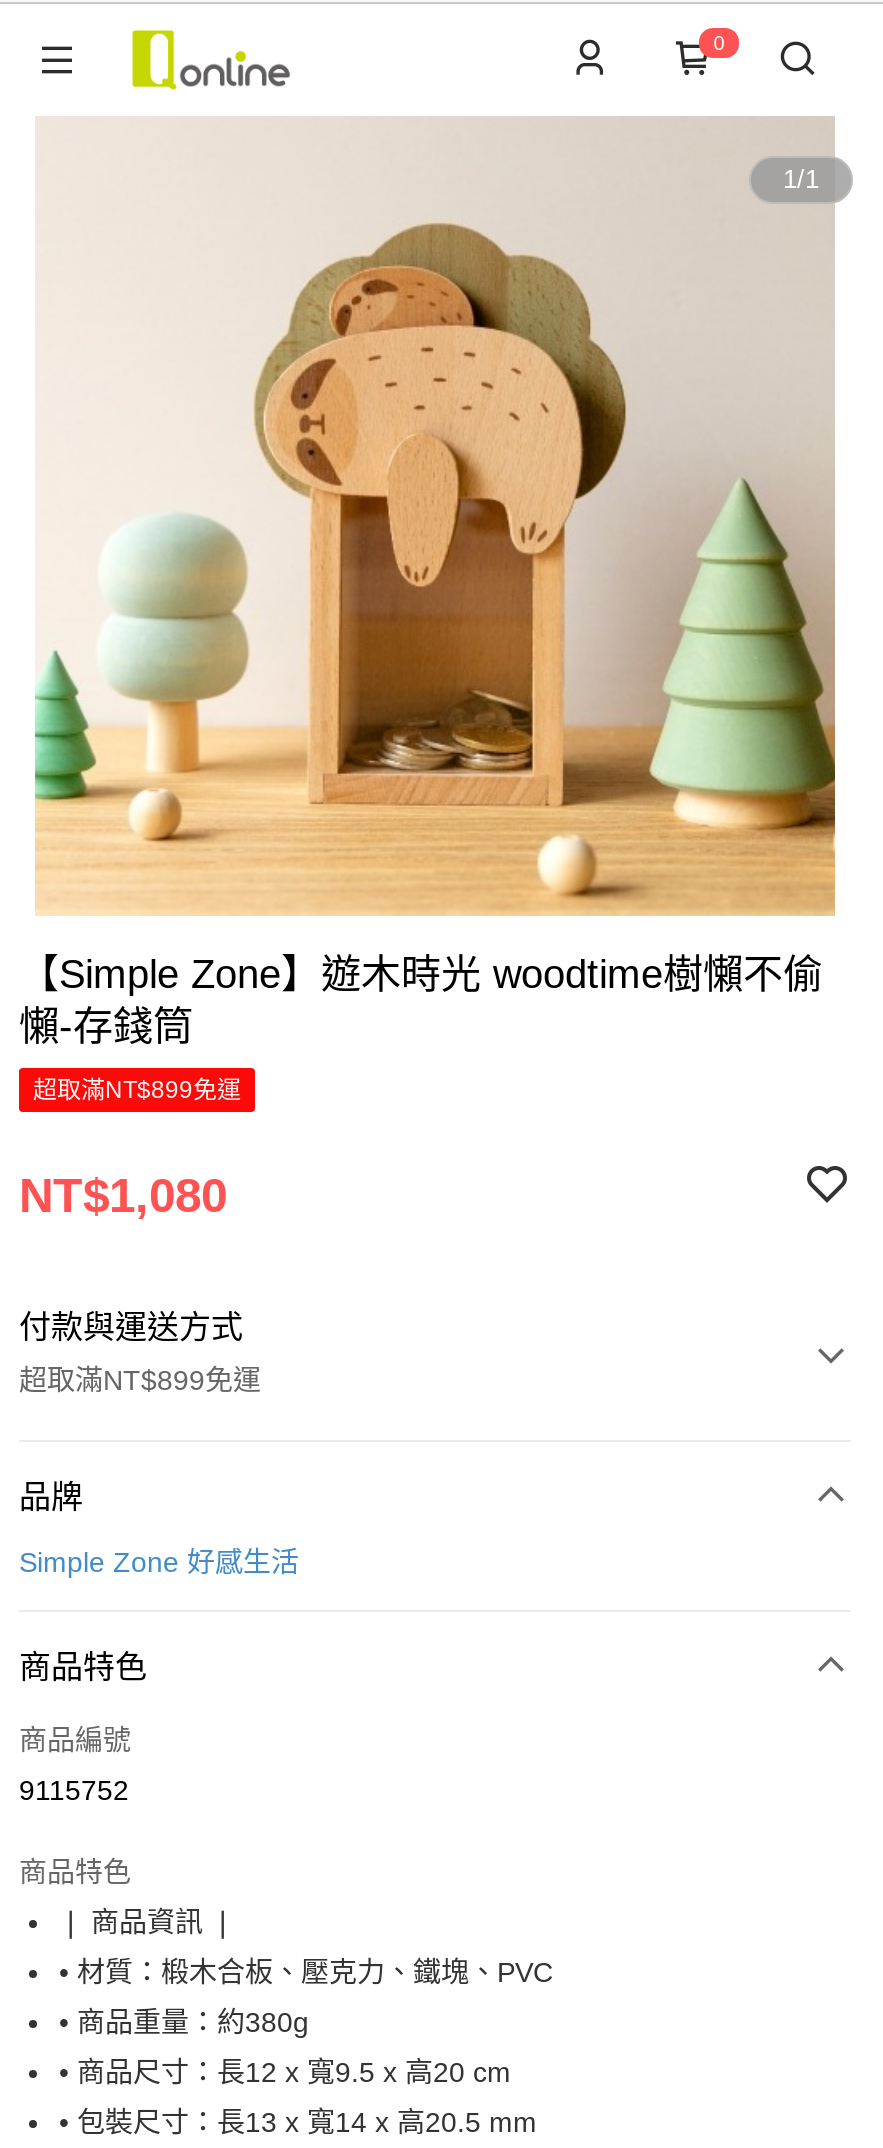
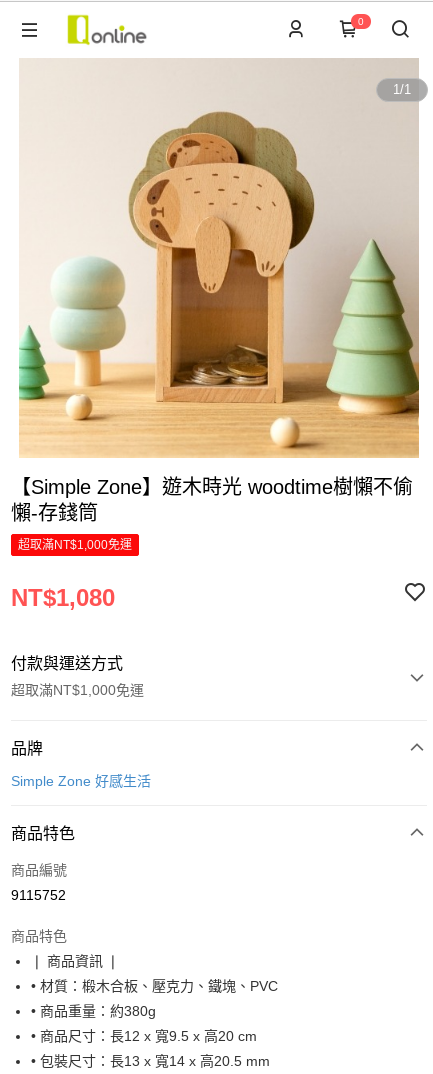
[33,1076,241,1104] 超取滿NT$899免運 -> [18,538,132,552] 超取滿NT$1,000免運
[19,1364,261,1396] 超取滿NT$899免運 -> [11,682,144,698] 超取滿NT$1,000免運

